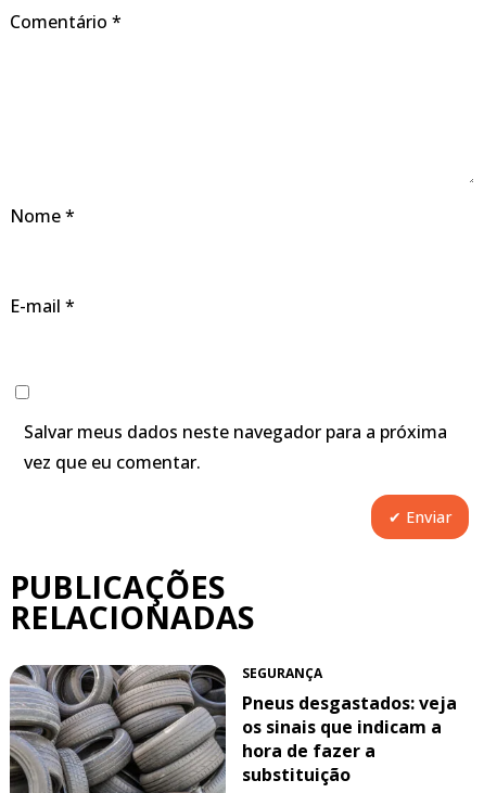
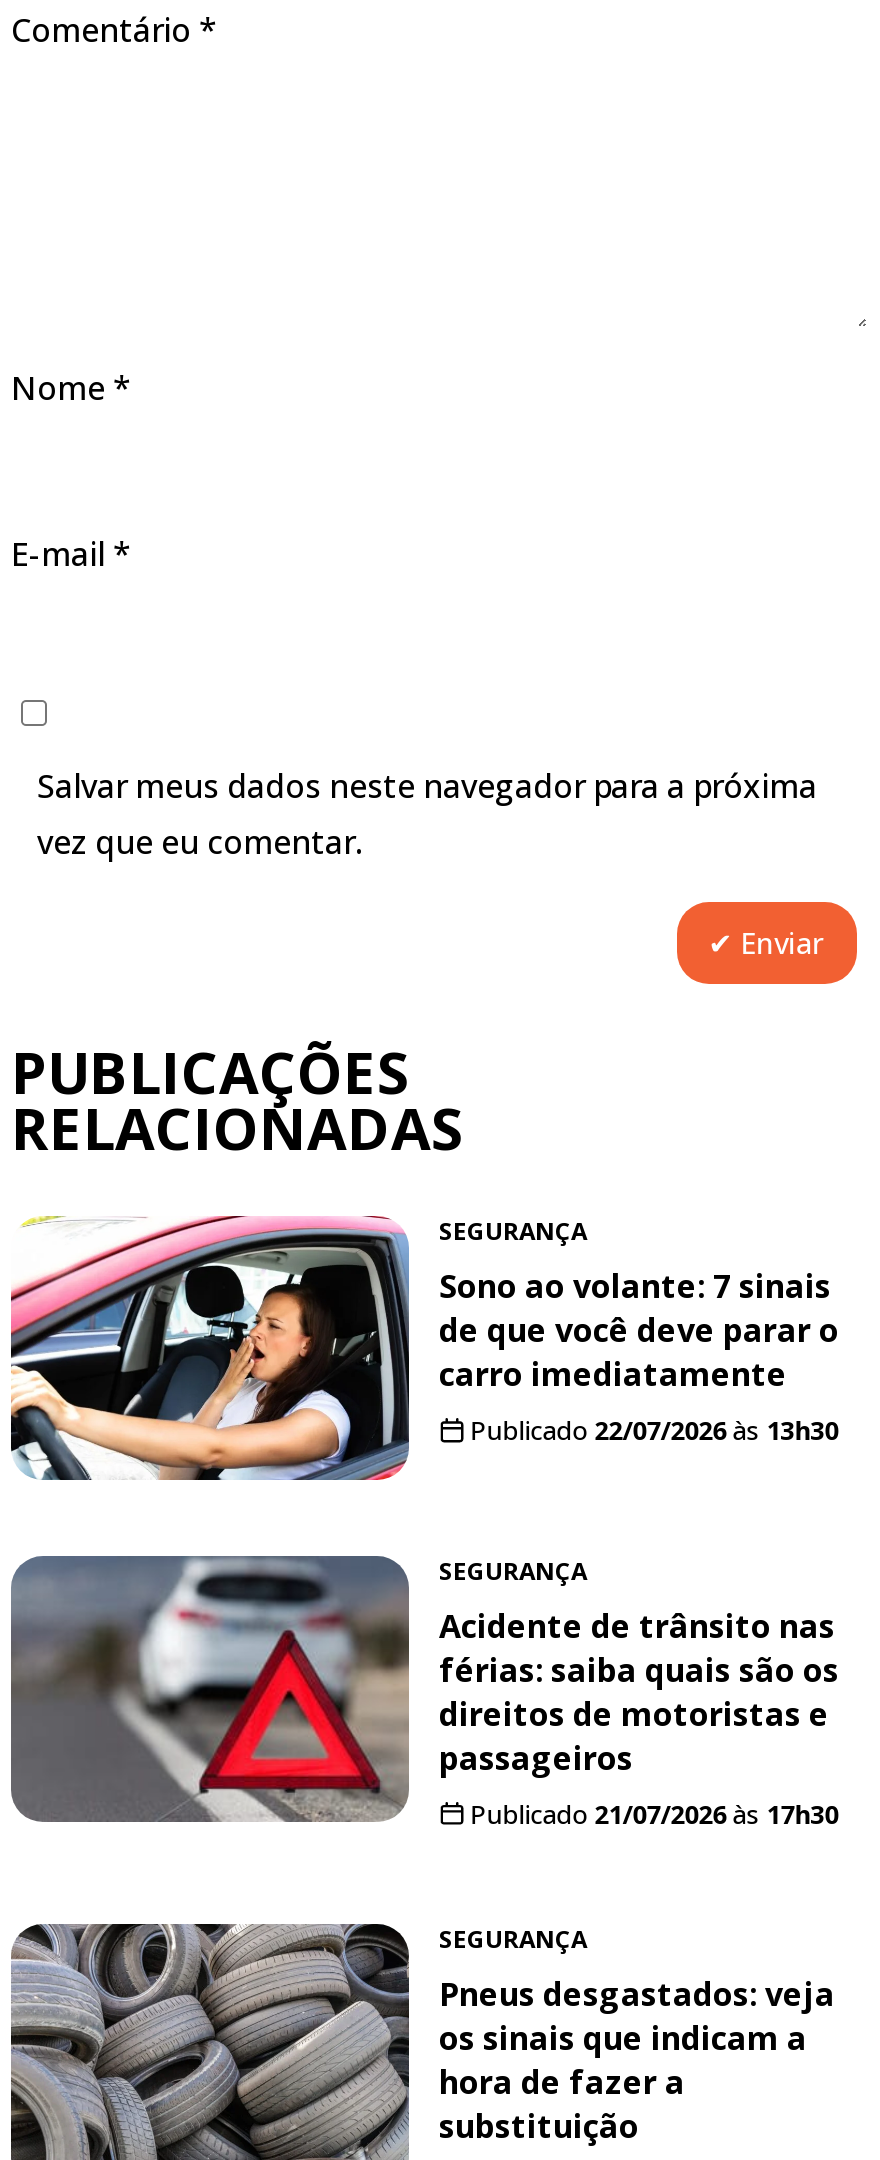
none -> [9,1214,839,1482] [image] | Sono ao volante: 7 sinais | de que você deve parar o | carro imediatamente | Publicado 22/07/2026às 13h30
none -> [11,1554,839,1956] [image] | SEGURANÇA | Acidente de trânsito nas | férias: saiba quais são os | direitos de motoristas e | passageiros | Publicado 21/07/2026às 17h30 | SEGURANÇA

